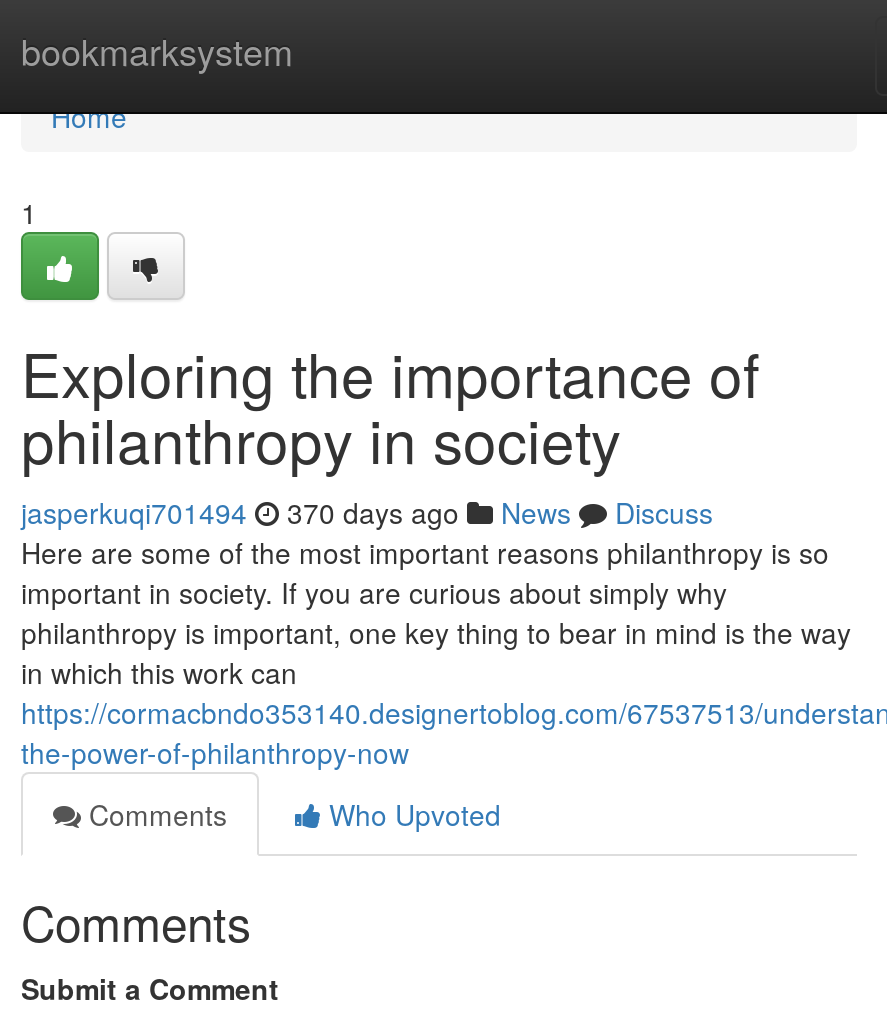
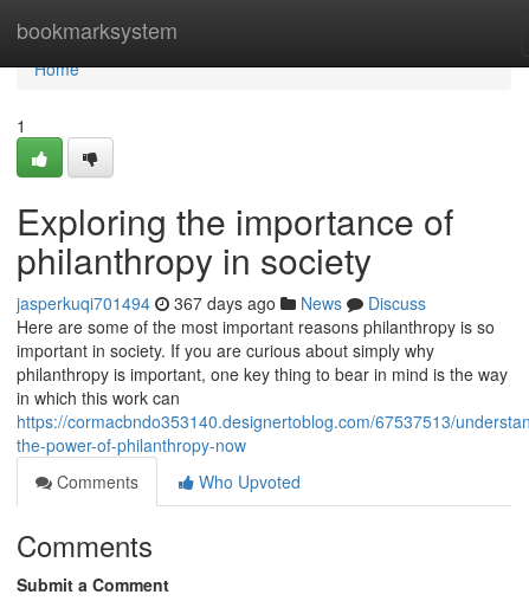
[21,492,713,532] jasperkuqi701494 370 days ago News Discuss -> [17,291,426,315] jasperkuqi701494 367 days ago News Discuss

